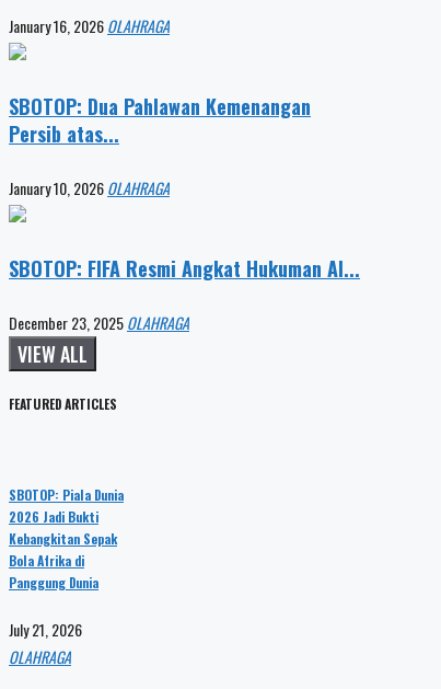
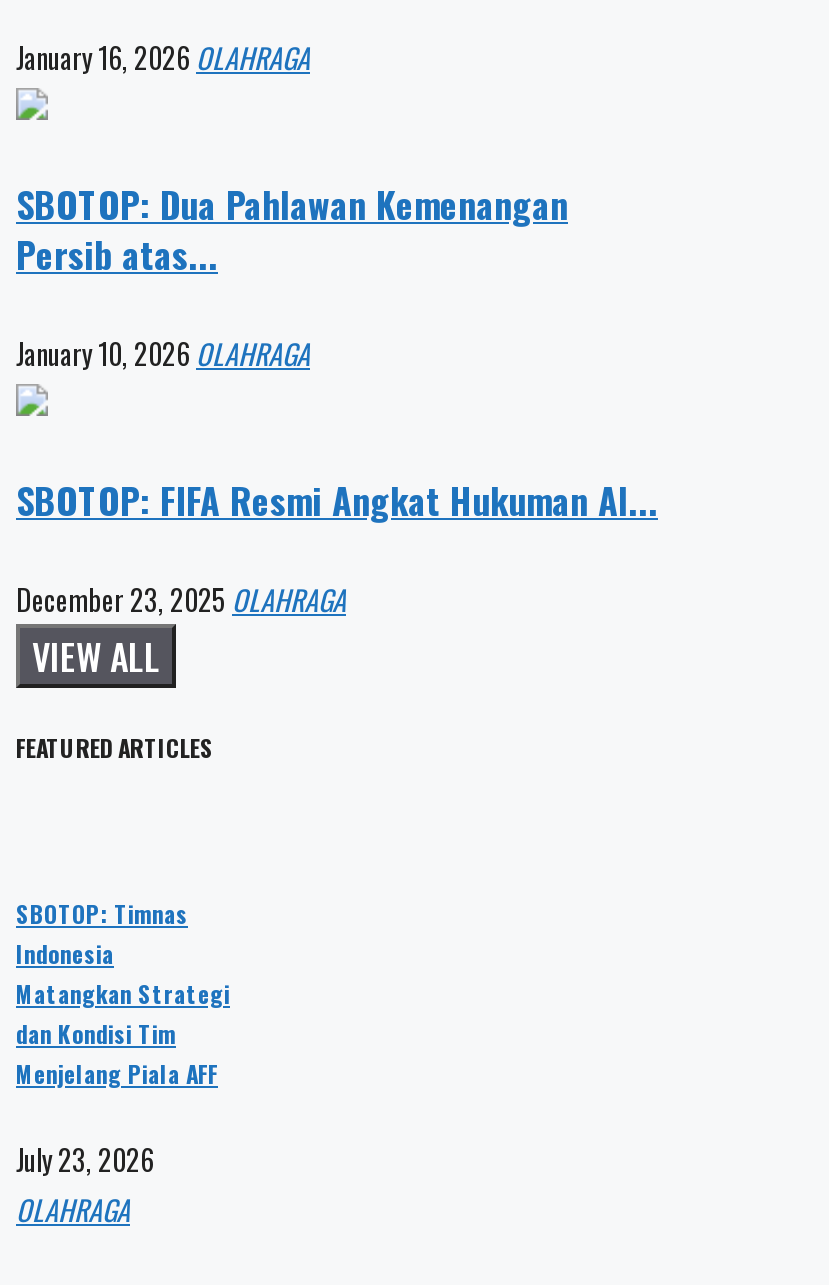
[9,486,124,592] SBOTOP: Piala Dunia | 2026 Jadi Bukti | Kebangkitan Sepak | Bola Afrika di | Panggung Dunia -> [16,897,230,1091] SBOTOP: Timnas | Indonesia | Matangkan Strategi | dan Kondisi Tim | Menjelang Piala AFF
[9,618,82,641] July 21, 2026 -> [16,1138,154,1180] July 23, 2026

